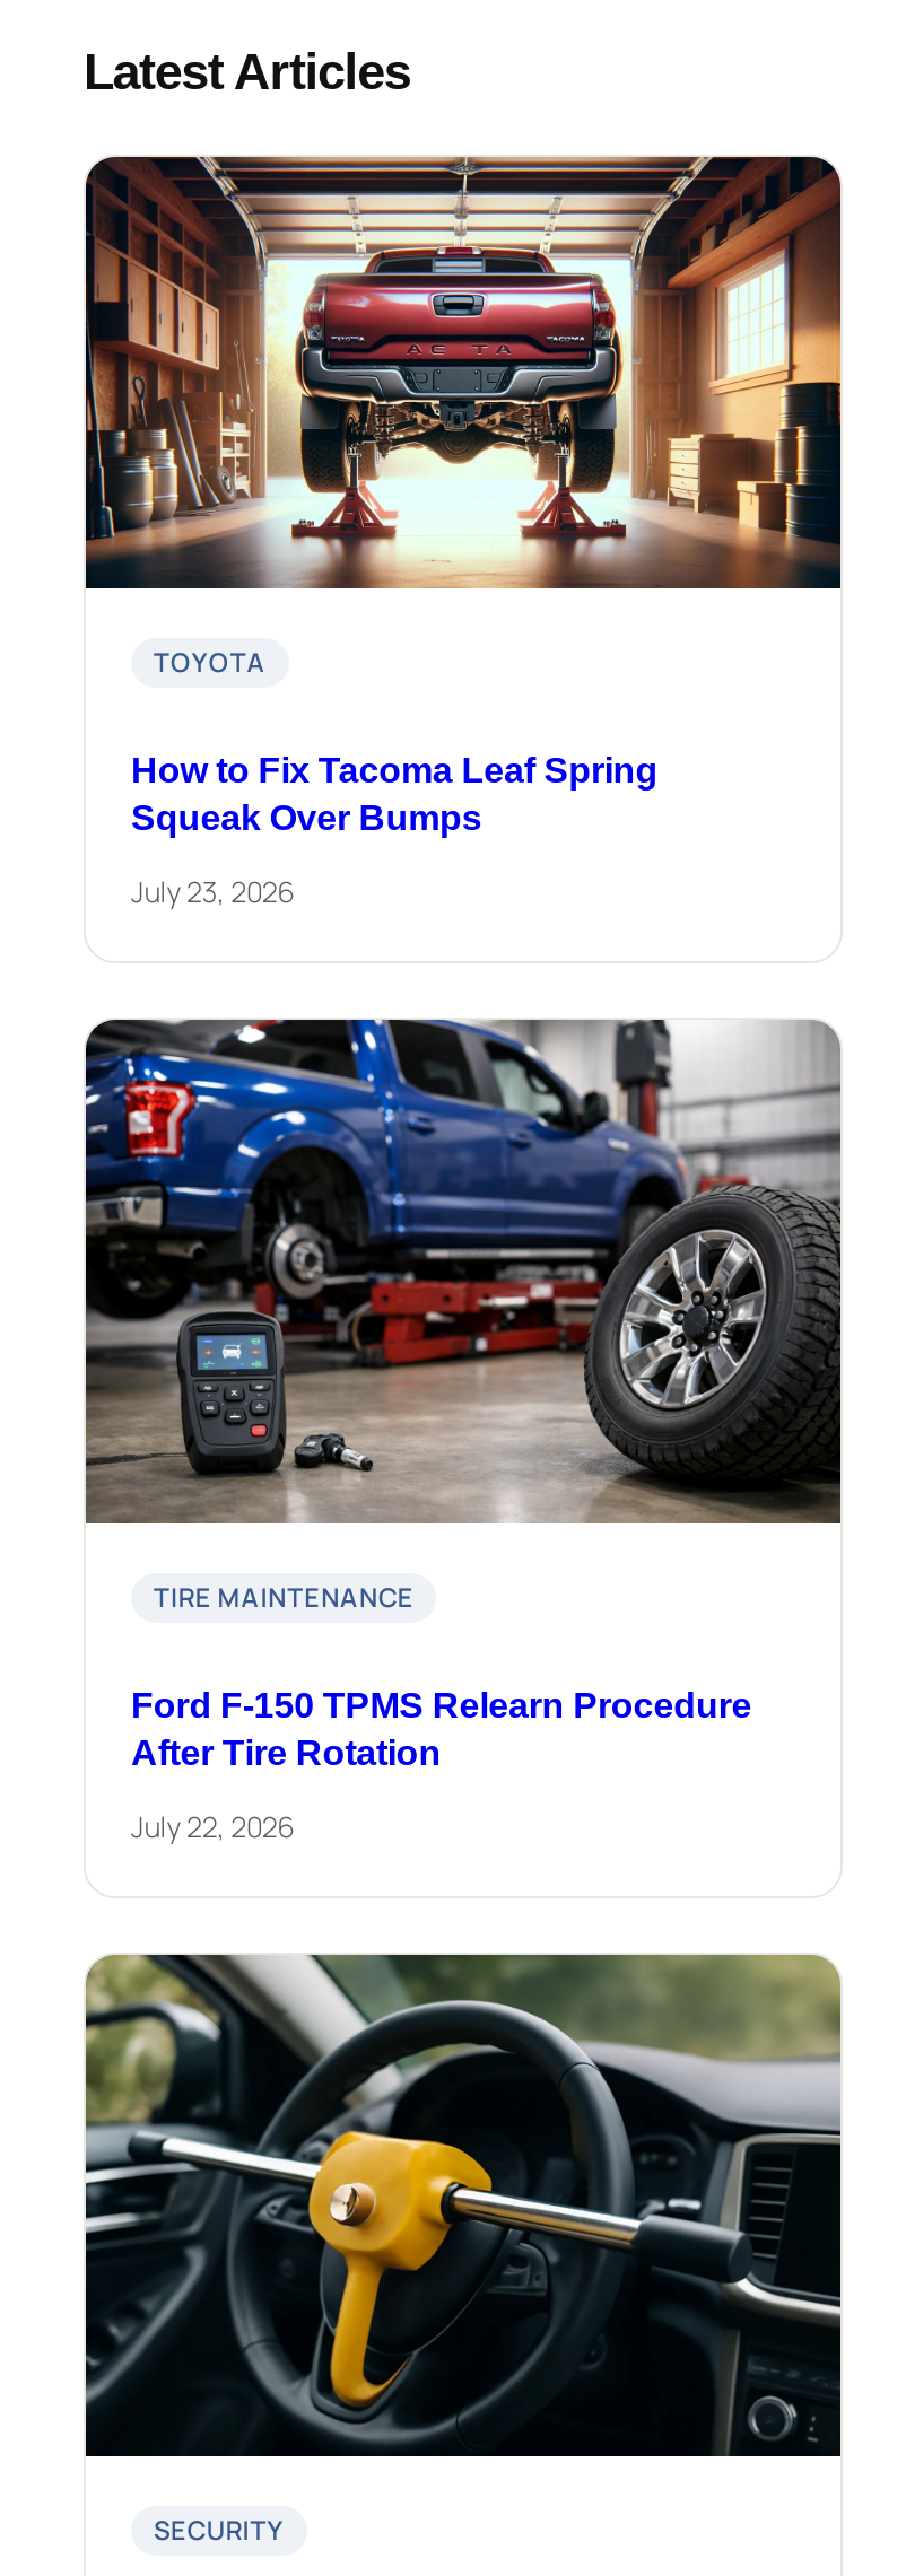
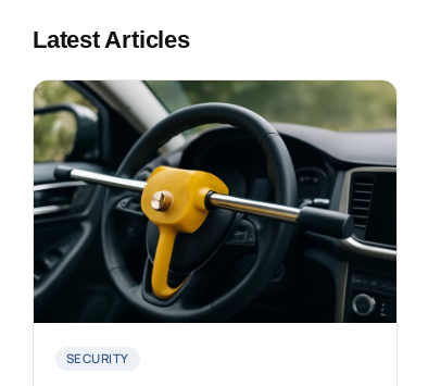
[84,155,843,911] [image] | TOYOTA | How to Fix Tacoma Leaf Spring | Squeak Over Bumps | July 23, 2026 -> none
[84,1015,843,1846] [image] | TIRE MAINTENANCE | Ford F-150 TPMS Relearn Procedure | After Tire Rotation | July 22, 2026 -> none

